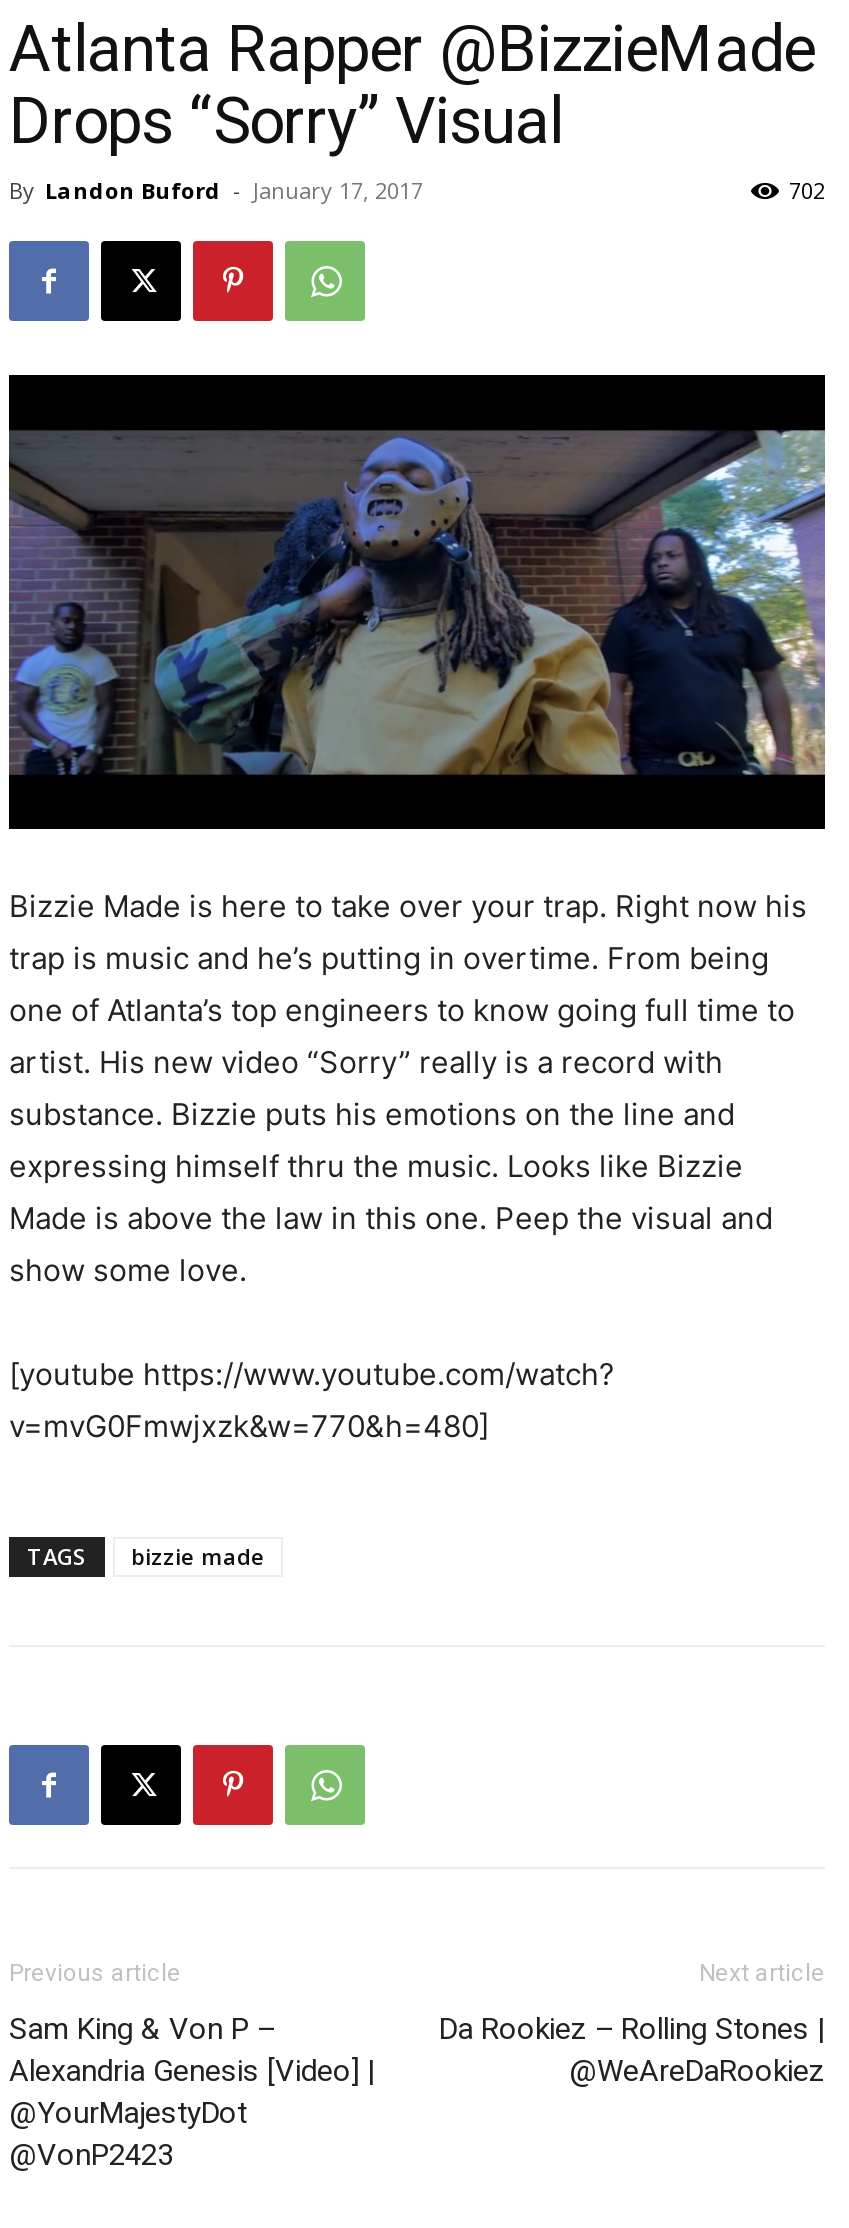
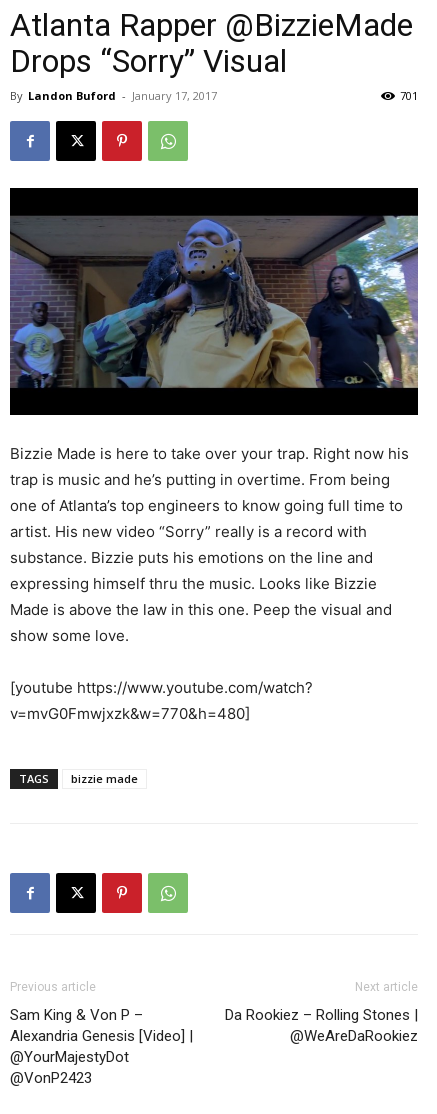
[789,175,825,205] 702 -> [400,88,418,103] 701

